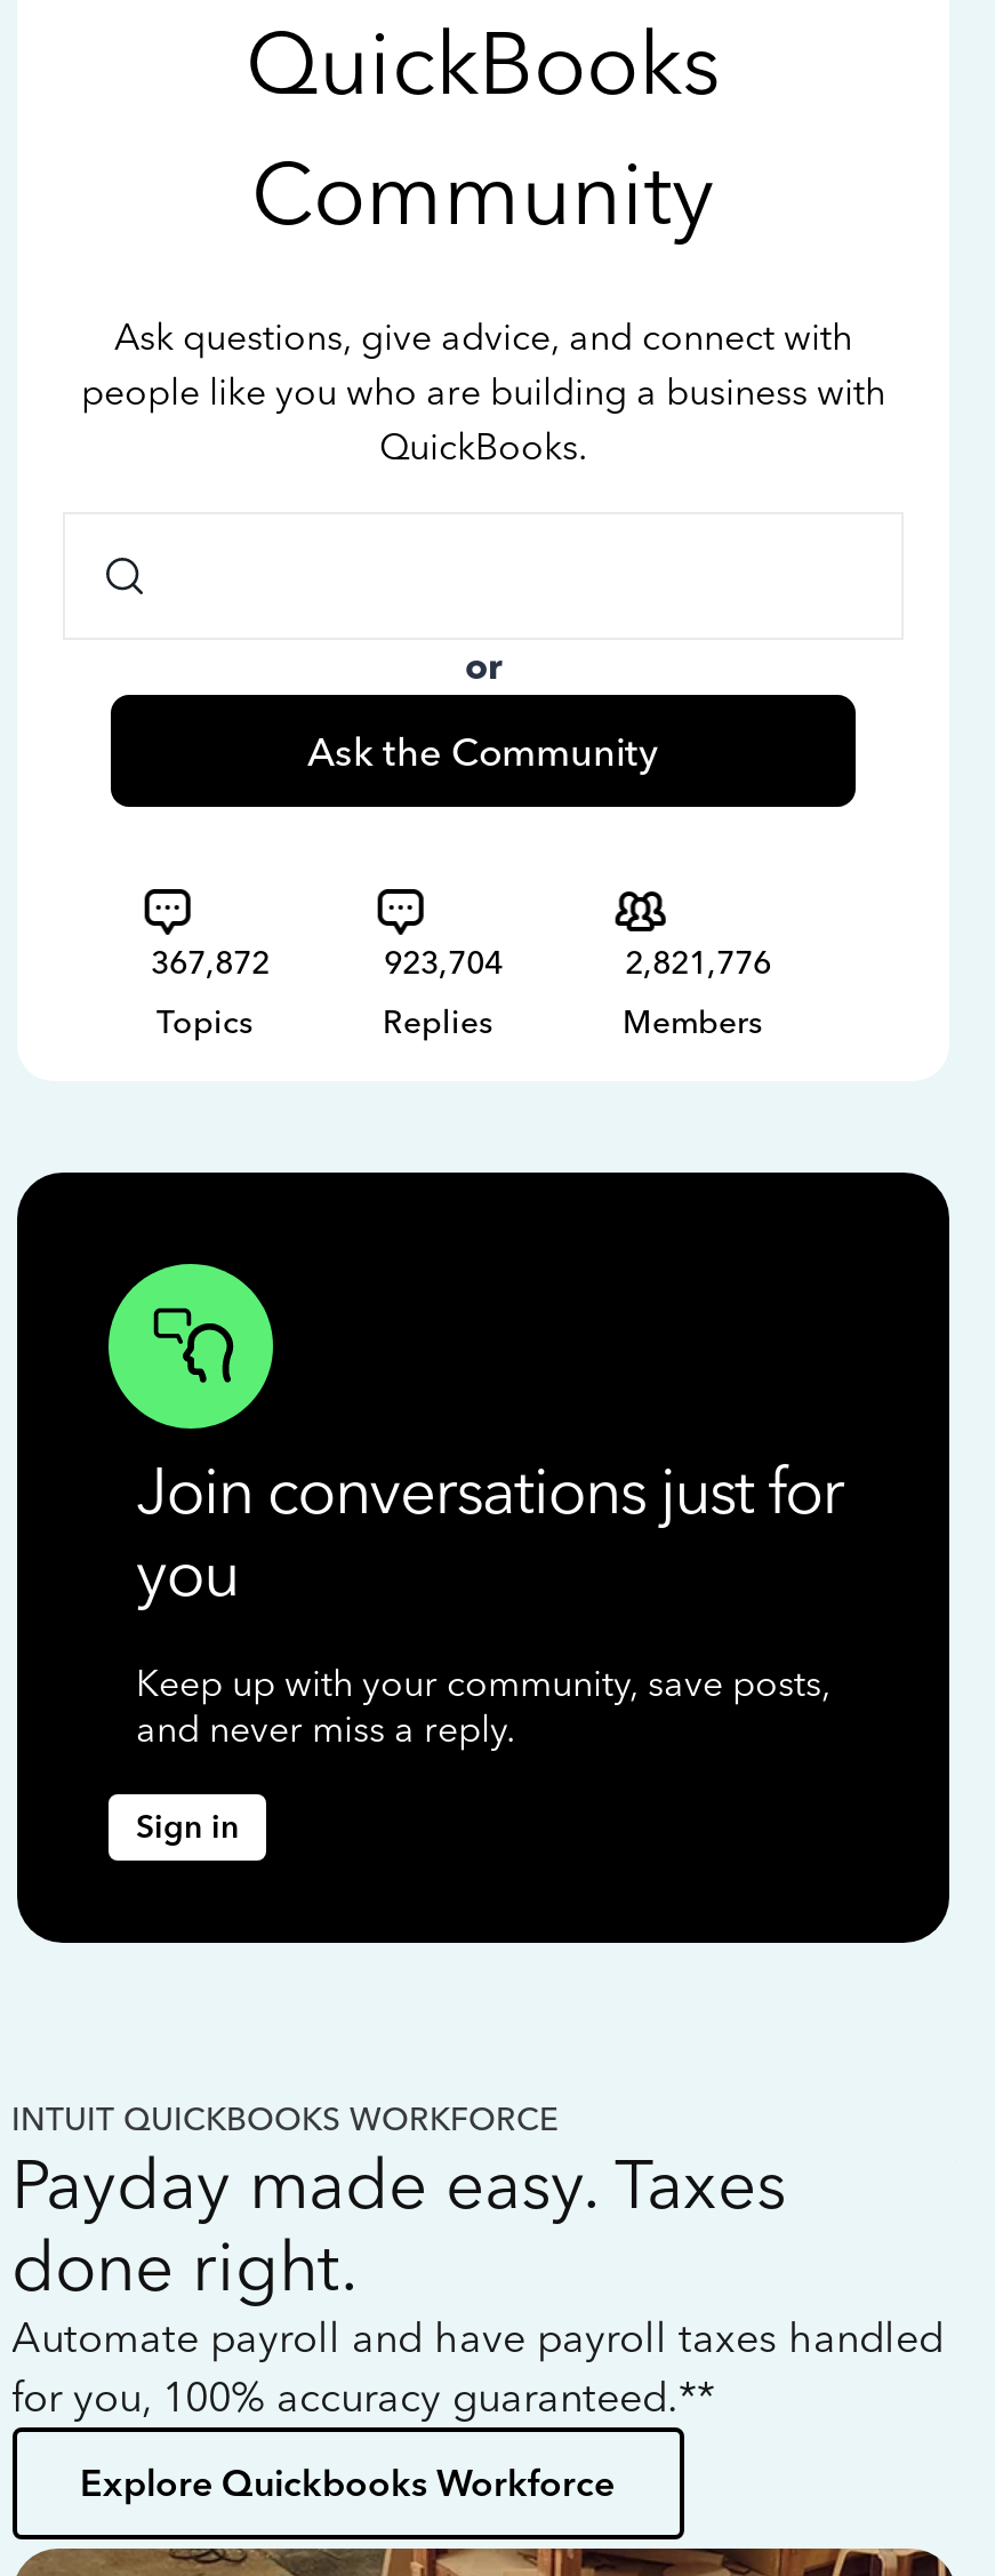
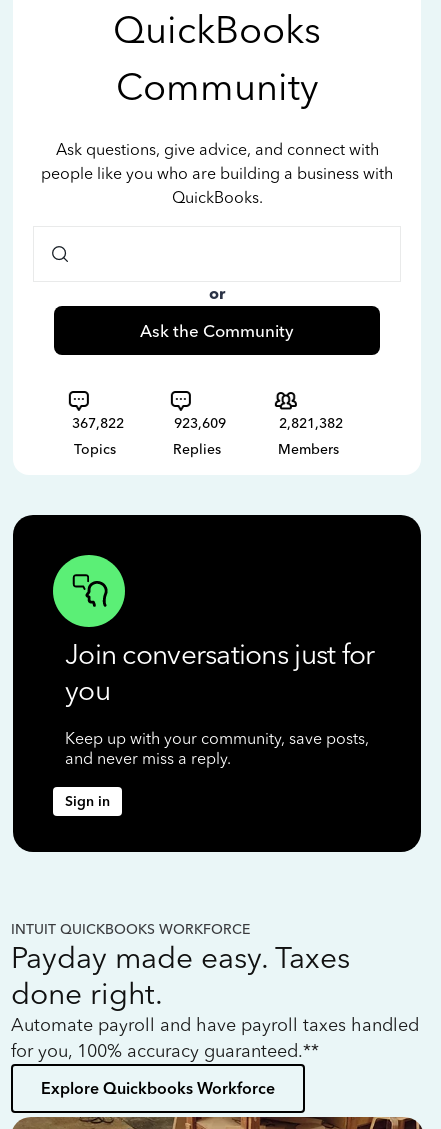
[151,944,270,983] 367,872 -> [71,415,123,432] 367,822
[384,944,503,983] 923,704 -> [173,415,225,432] 923,609
[625,944,771,983] 2,821,776 -> [279,415,343,432] 2,821,382

